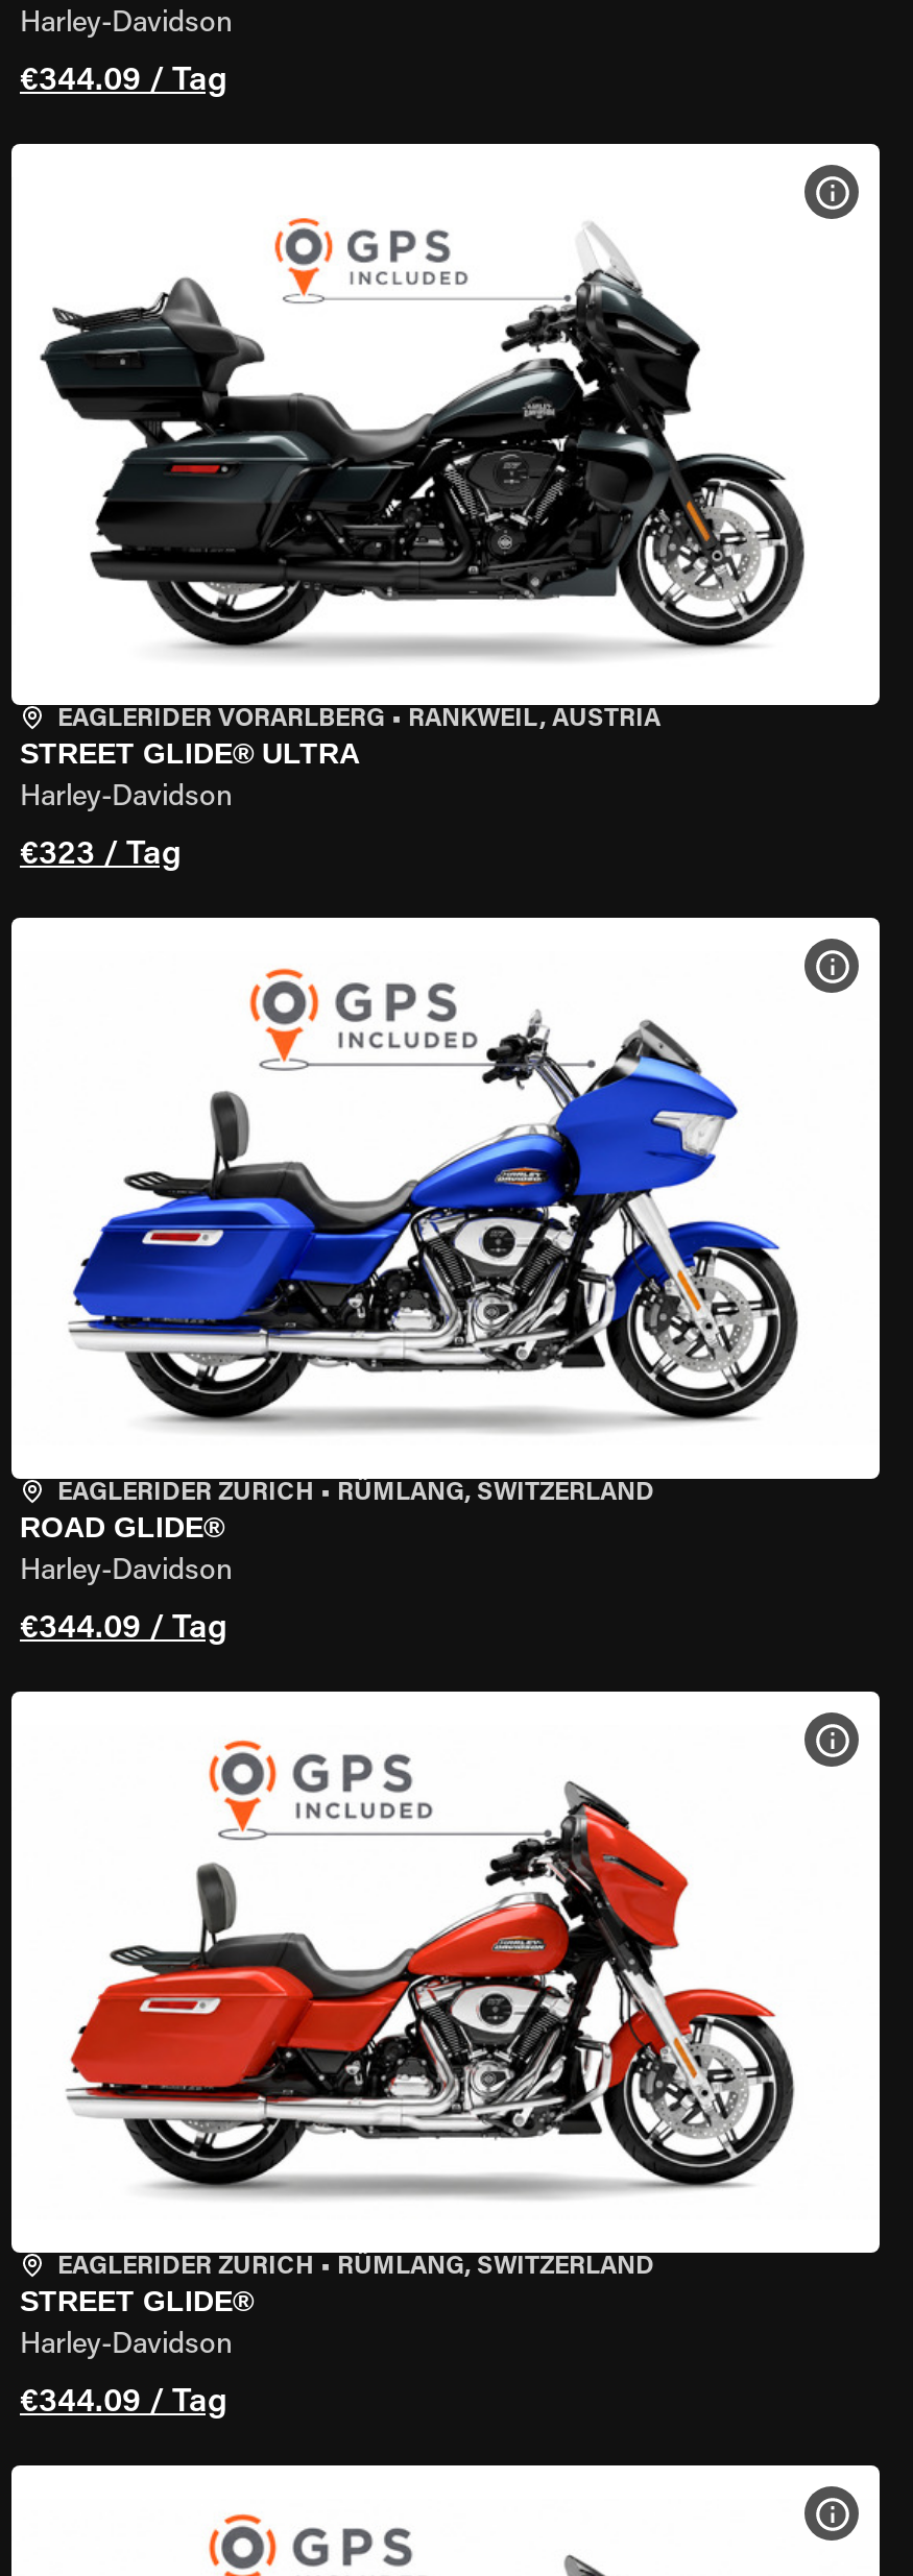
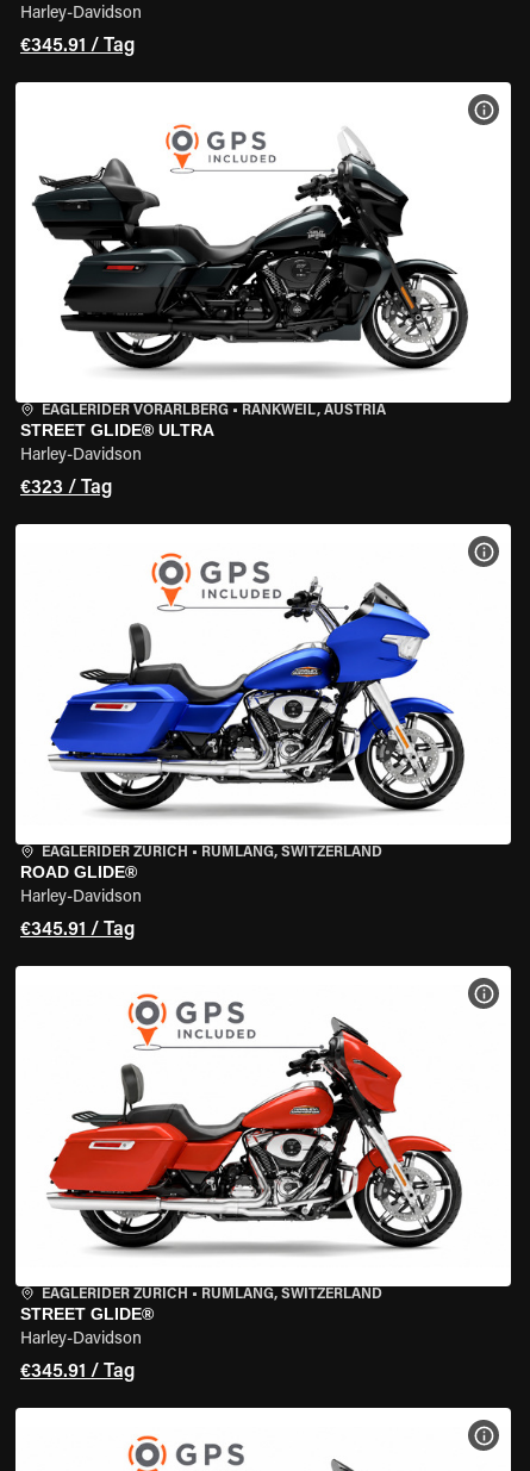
[20,65,226,98] €344.09 / Tag -> [20,37,135,56] €345.91 / Tag
[20,1612,226,1646] €344.09 / Tag -> [20,921,135,940] €345.91 / Tag
[20,2386,226,2420] €344.09 / Tag -> [20,1363,135,1382] €345.91 / Tag

